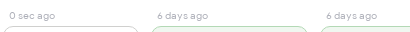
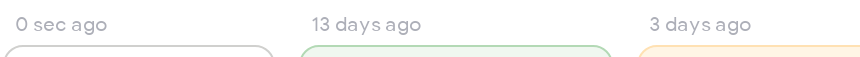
[157,9,208,22] 6 days ago -> [311,11,421,37] 13 days ago
[326,9,377,22] 6 days ago -> [649,11,751,37] 3 days ago

